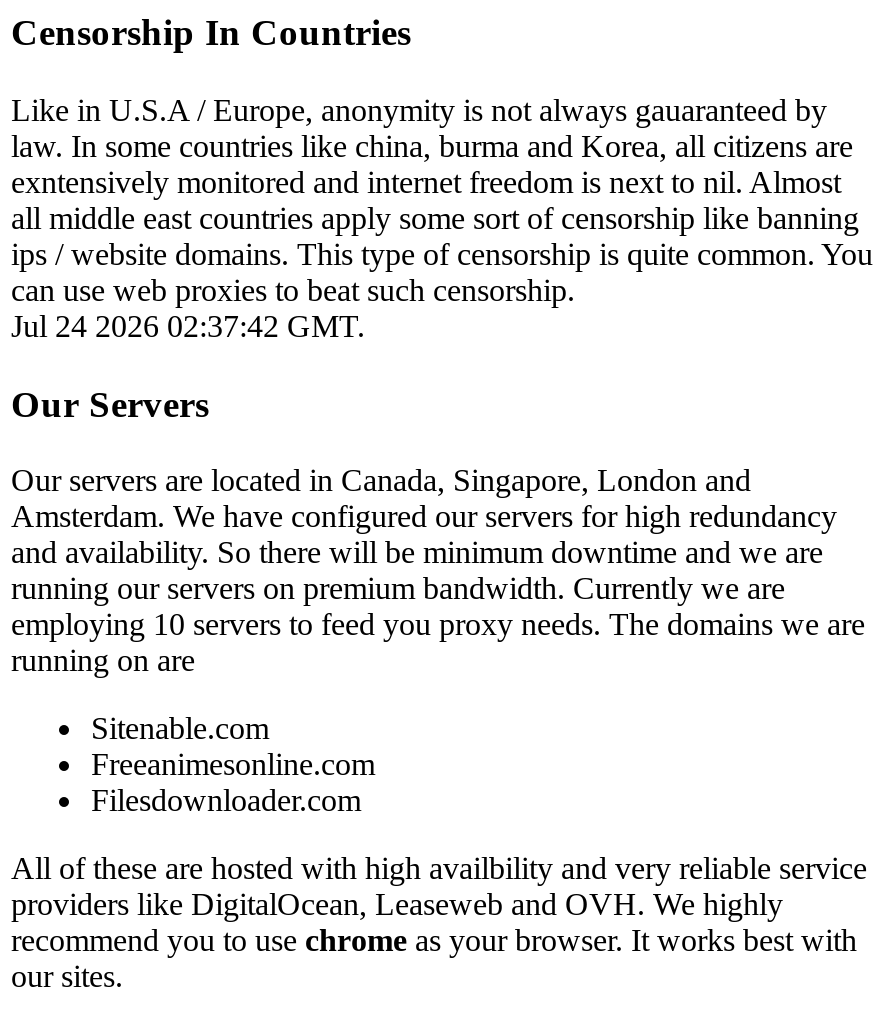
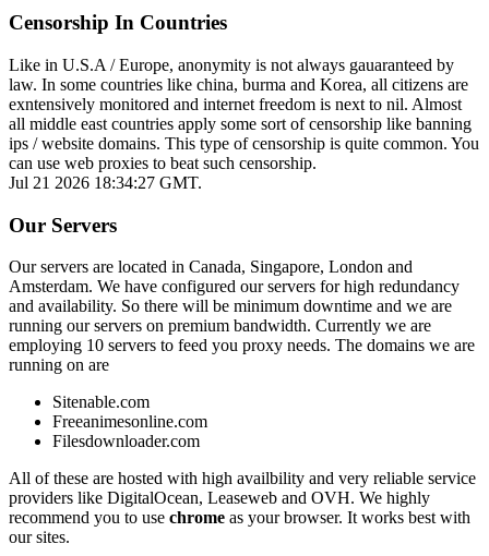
[11,309,365,343] Jul 24 2026 02:37:42 GMT. -> [9,173,202,192] Jul 21 2026 18:34:27 GMT.

